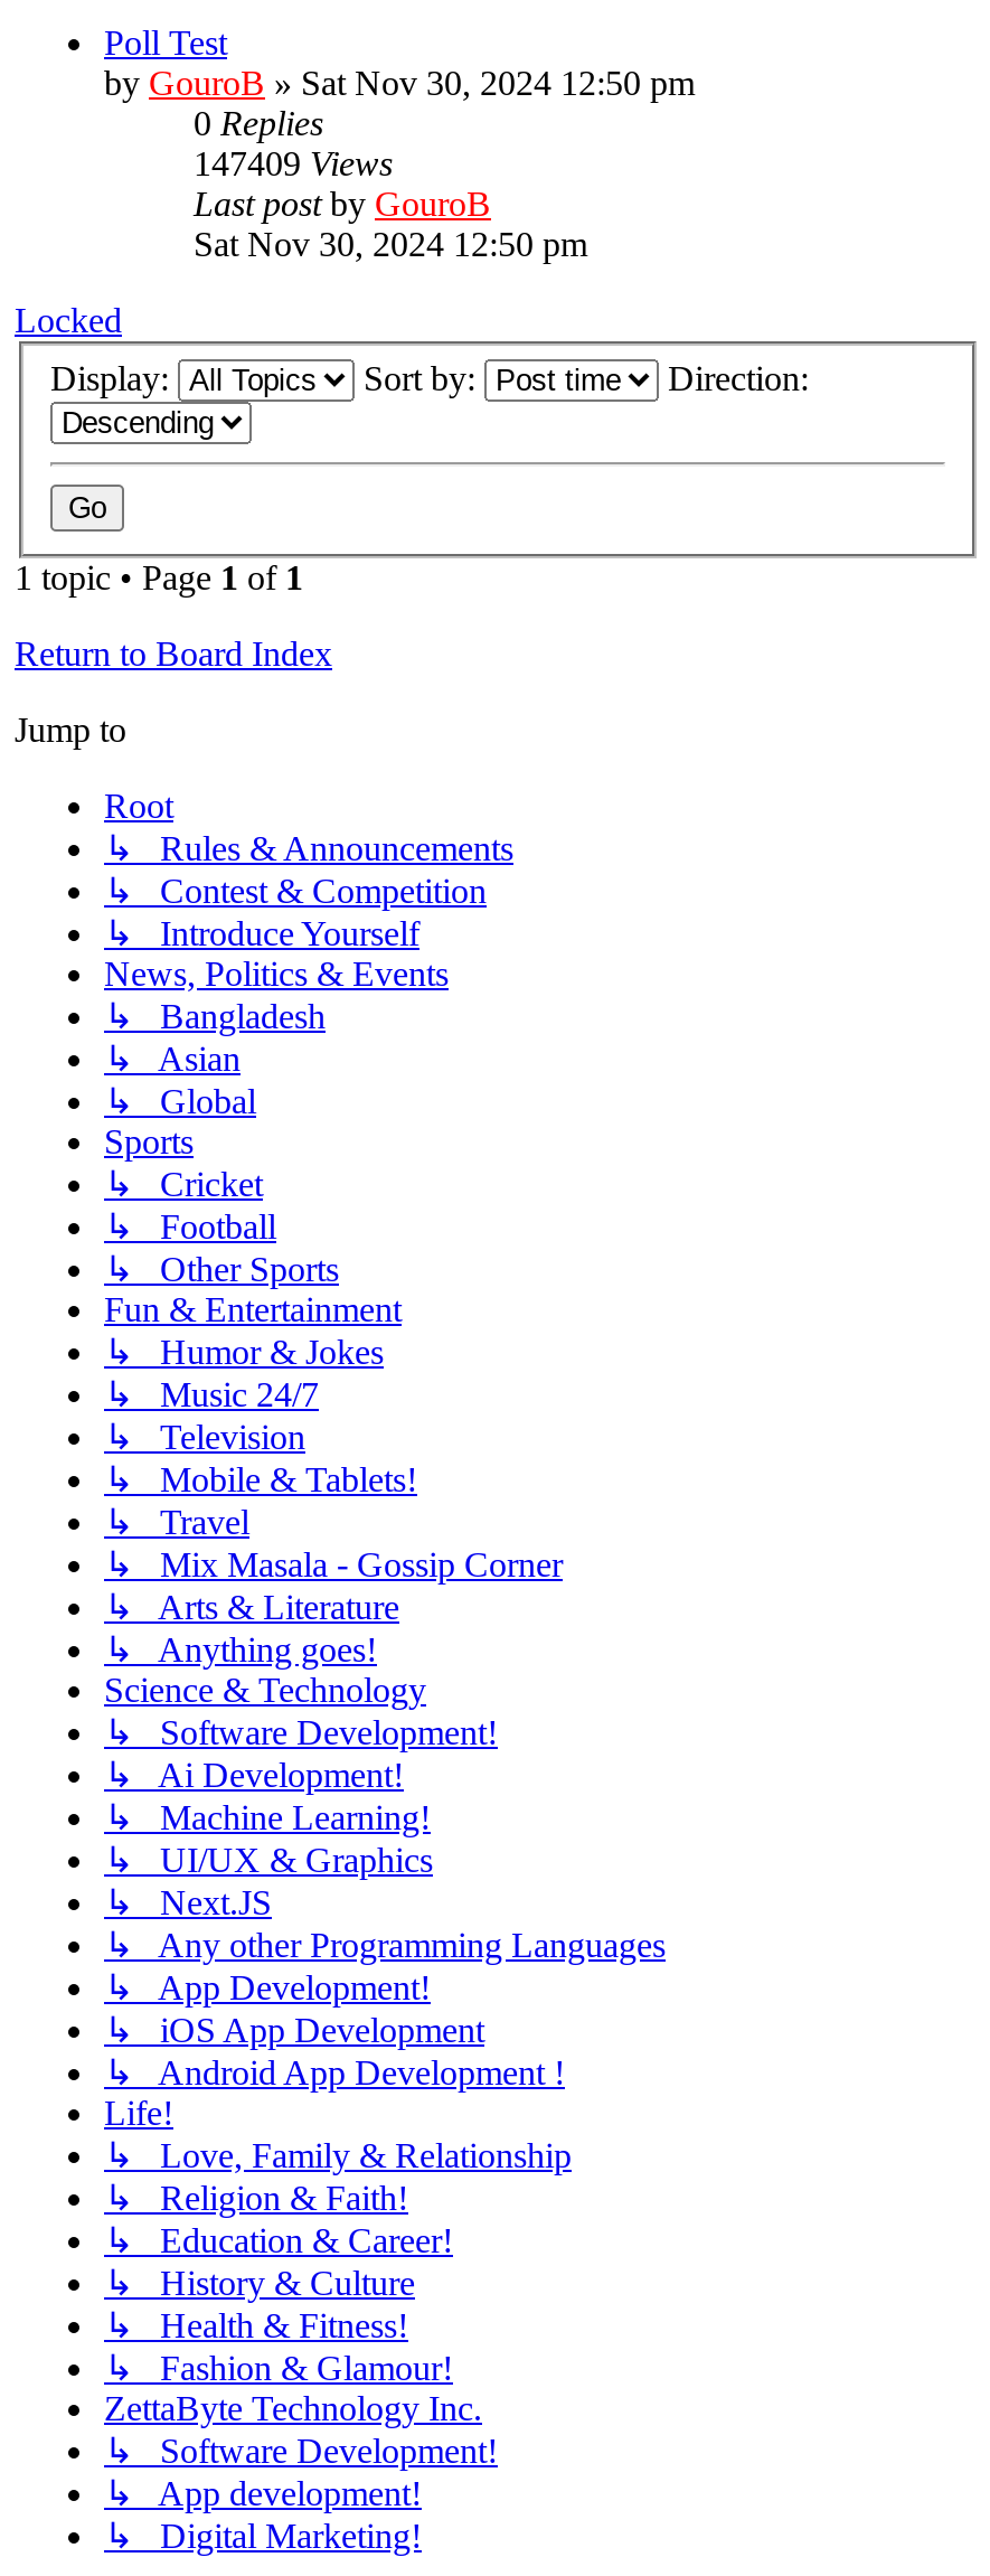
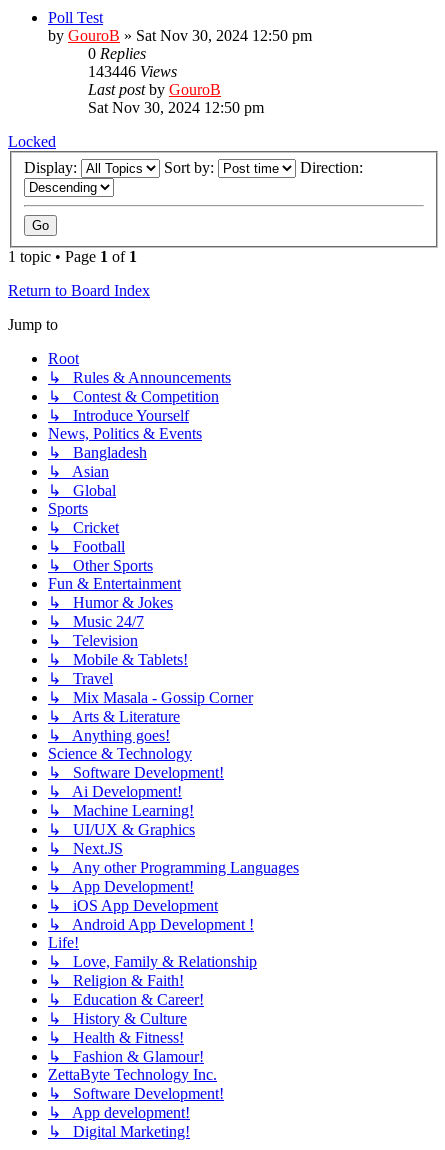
[194,144,393,182] 147409 Views -> [88,63,177,80] 143446 Views

